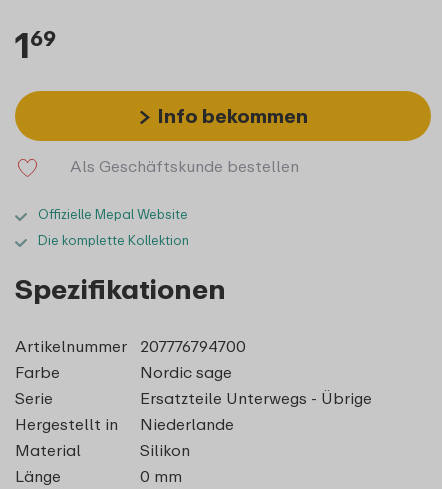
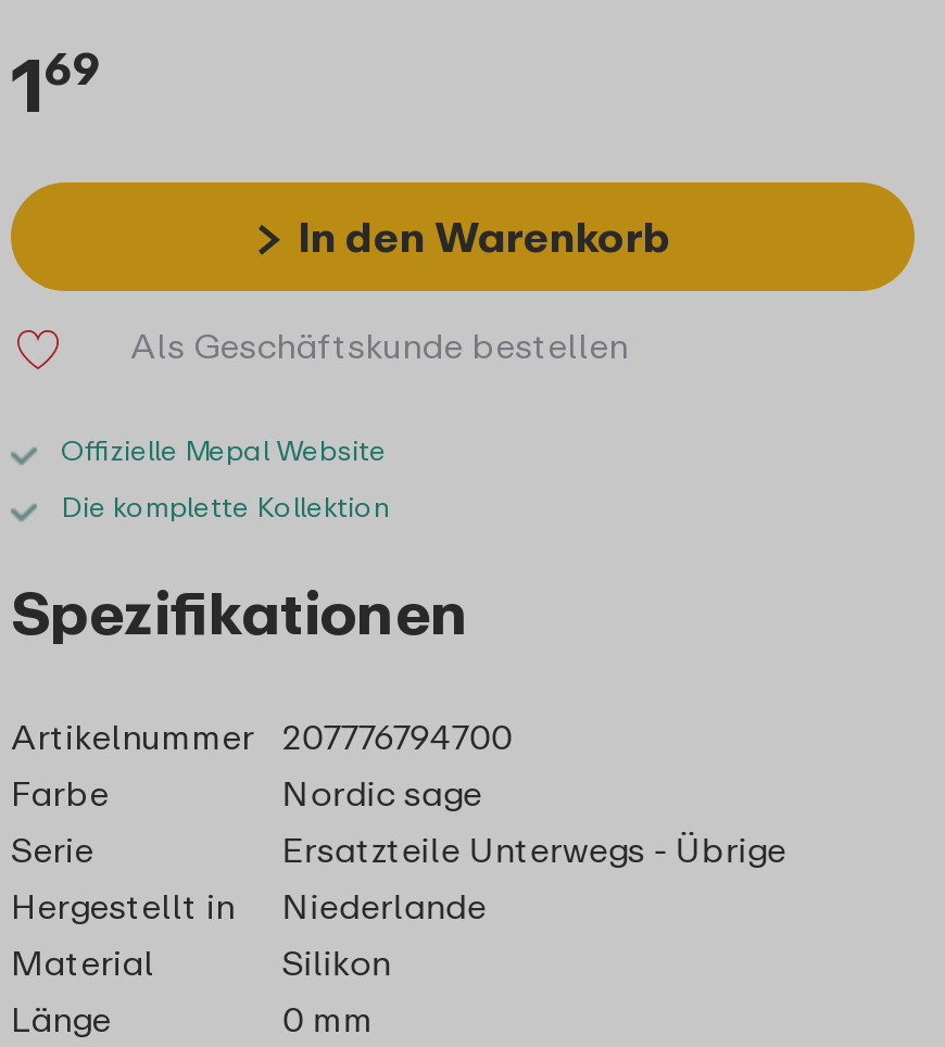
[158,104,308,127] Info bekommen -> [298,210,671,260] In den Warenkorb

